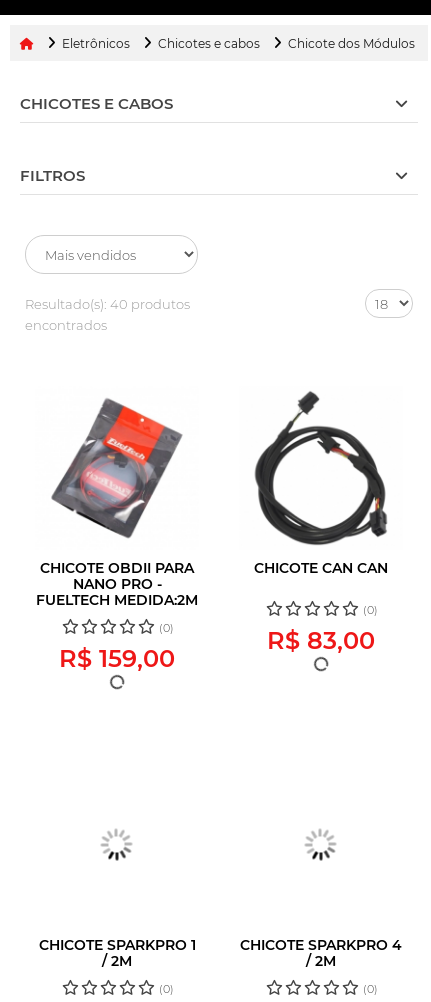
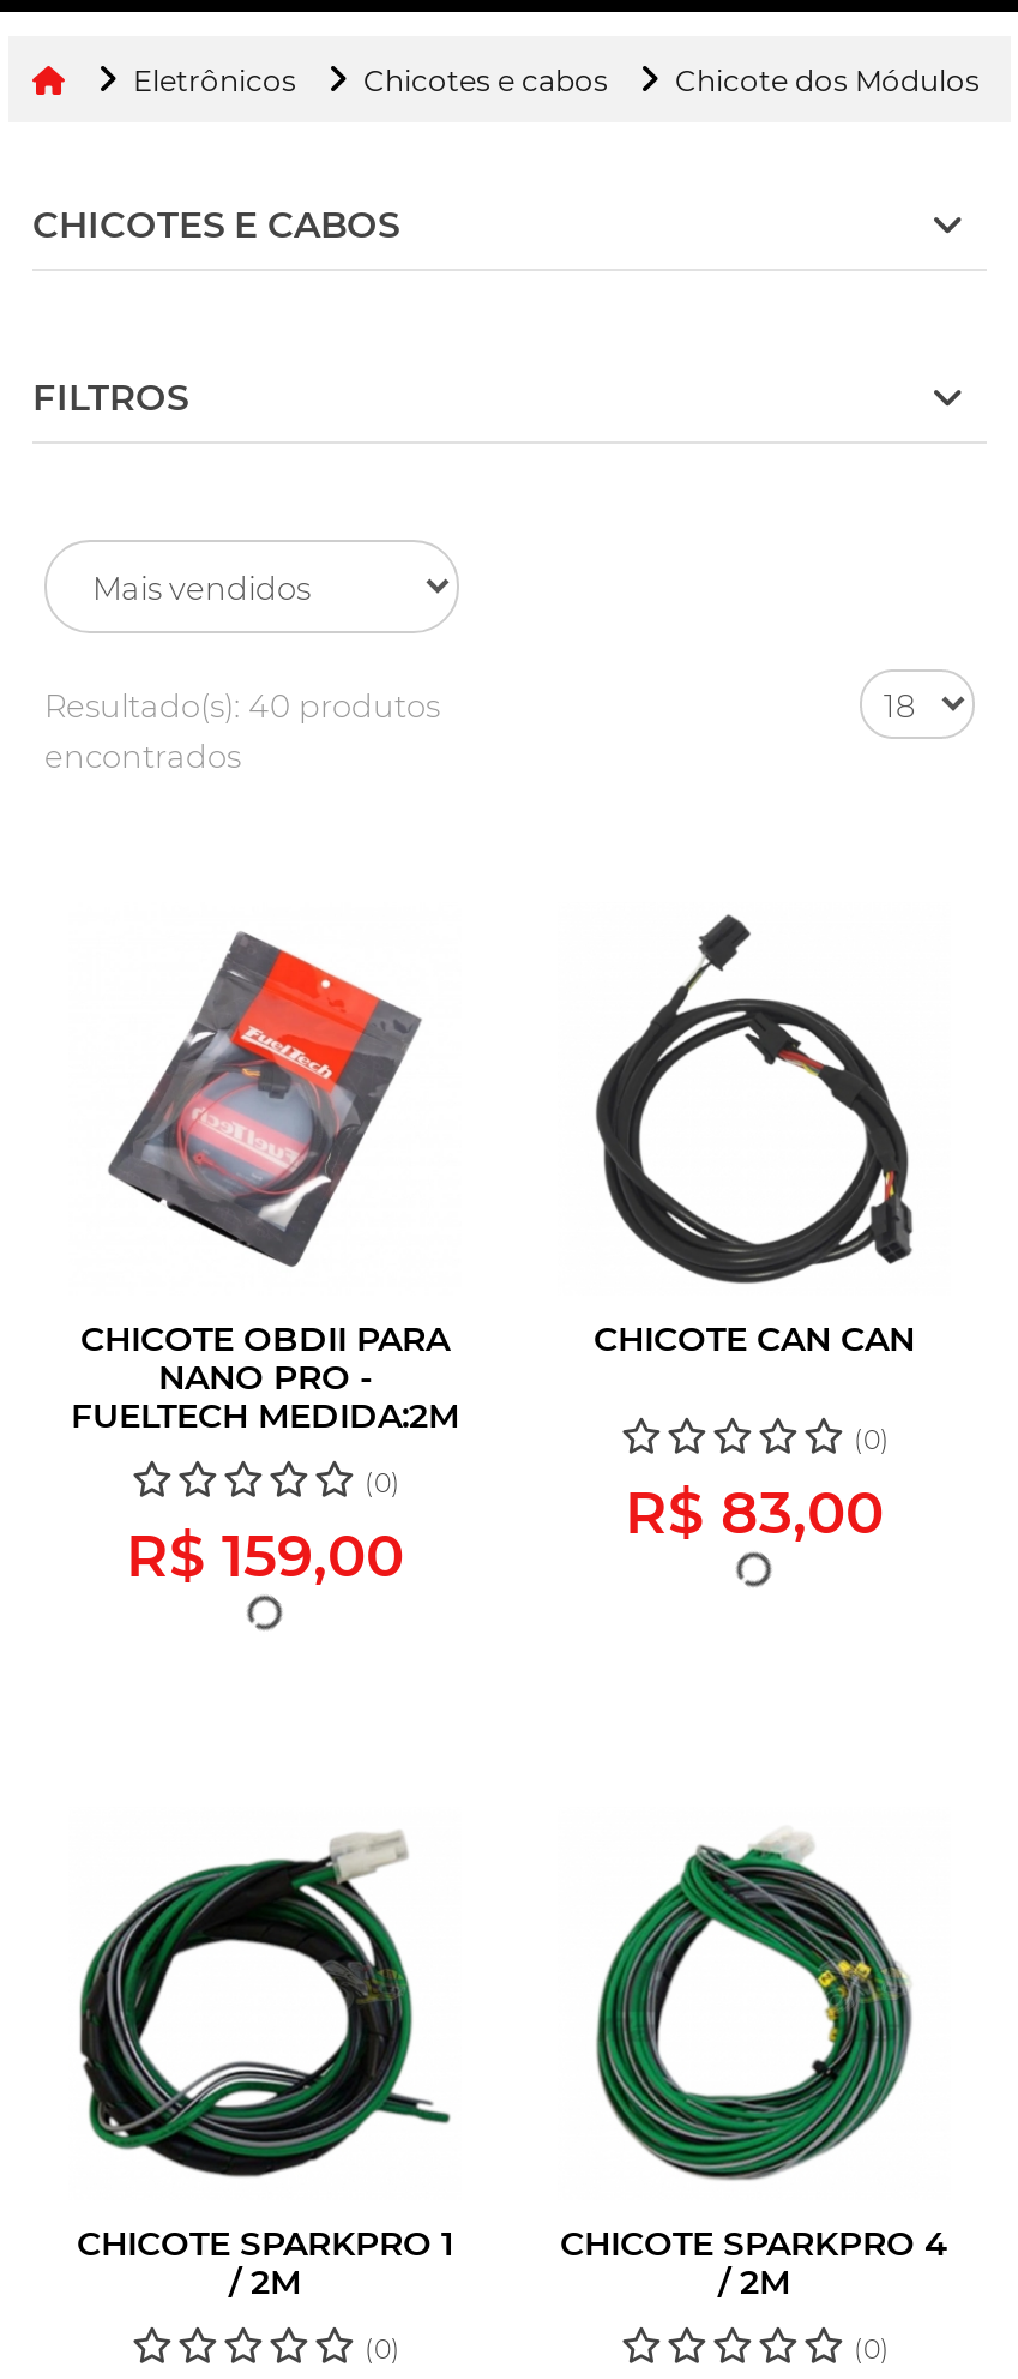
none -> [78,1831,452,2179] [image]
none -> [594,1833,912,2181] [image]

